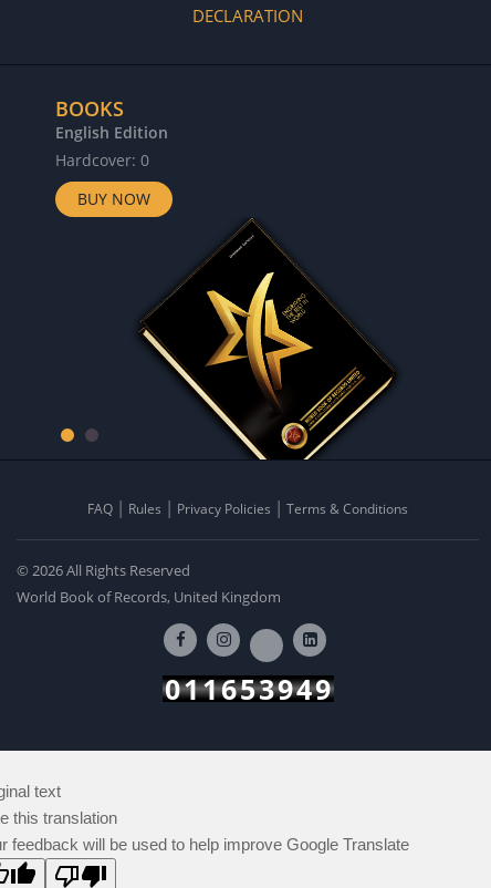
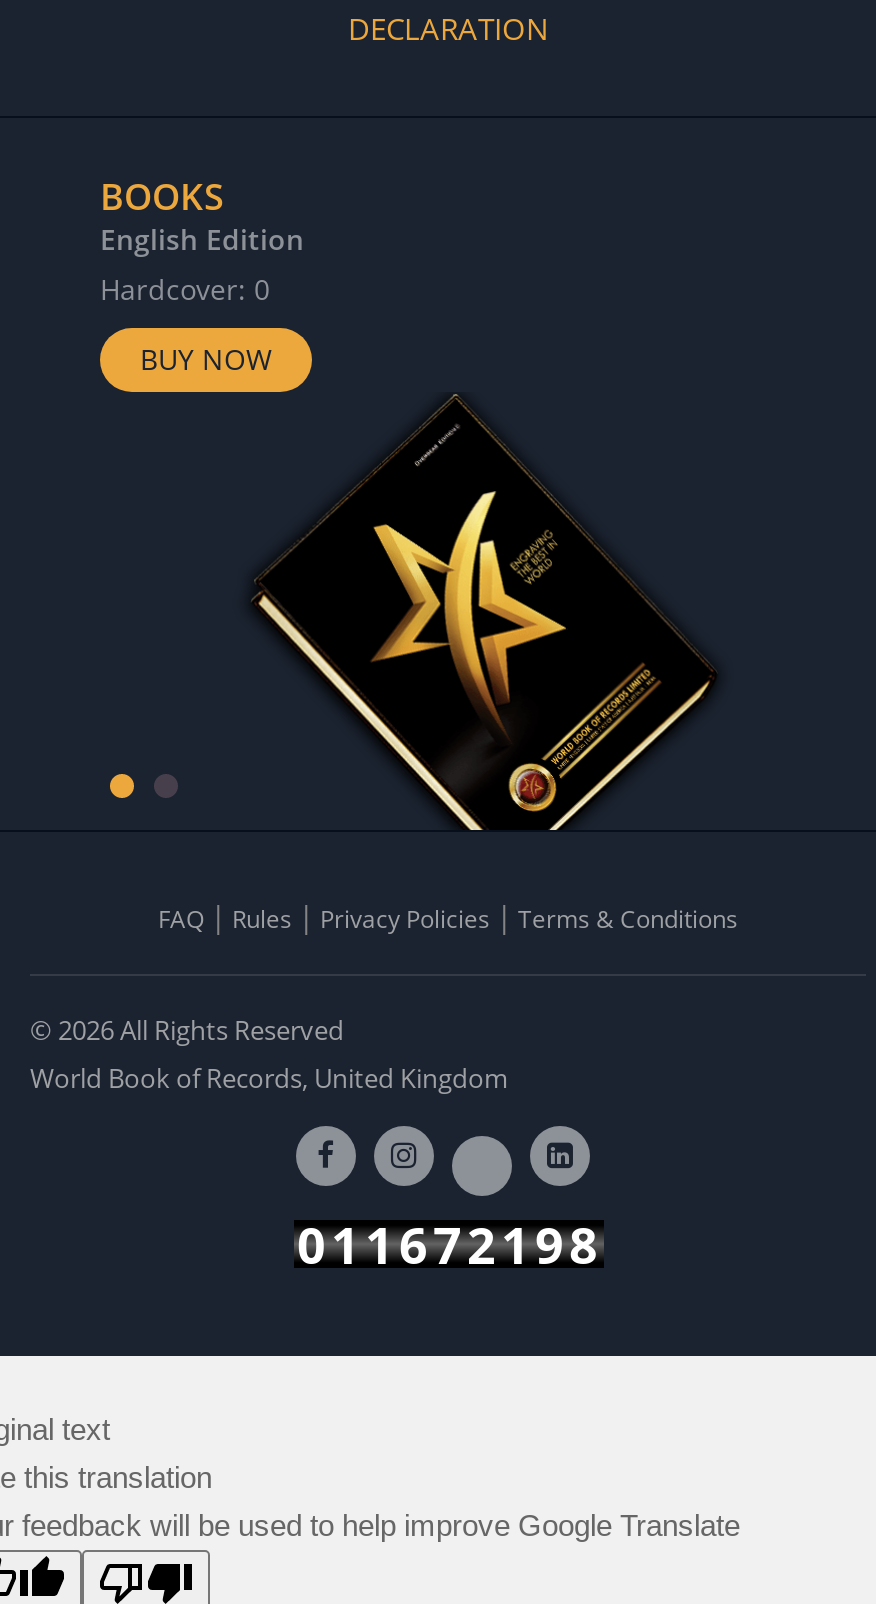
[164,670,333,708] 011653949 -> [297,1210,603,1278] 011672198

